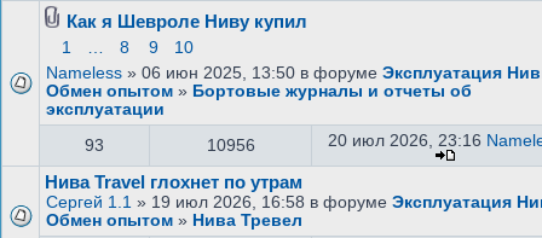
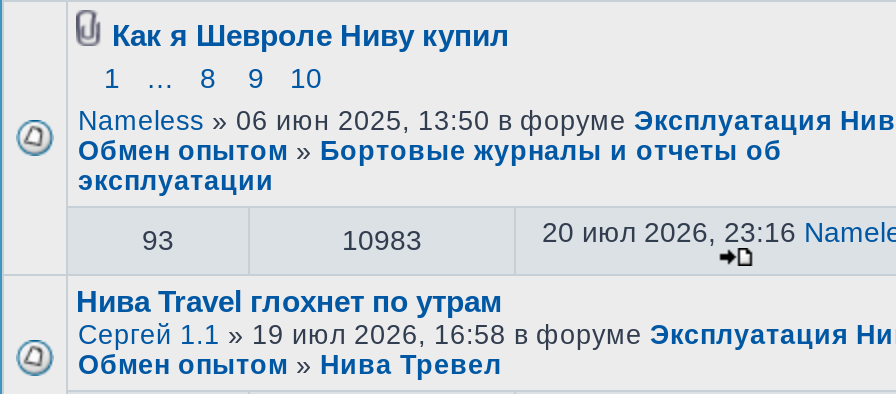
[206,135,255,155] 10956 -> [342,224,422,256] 10983

